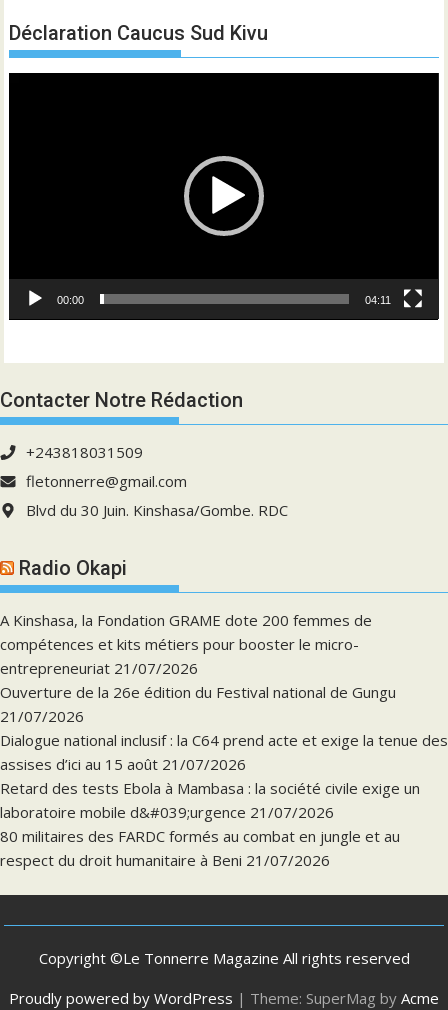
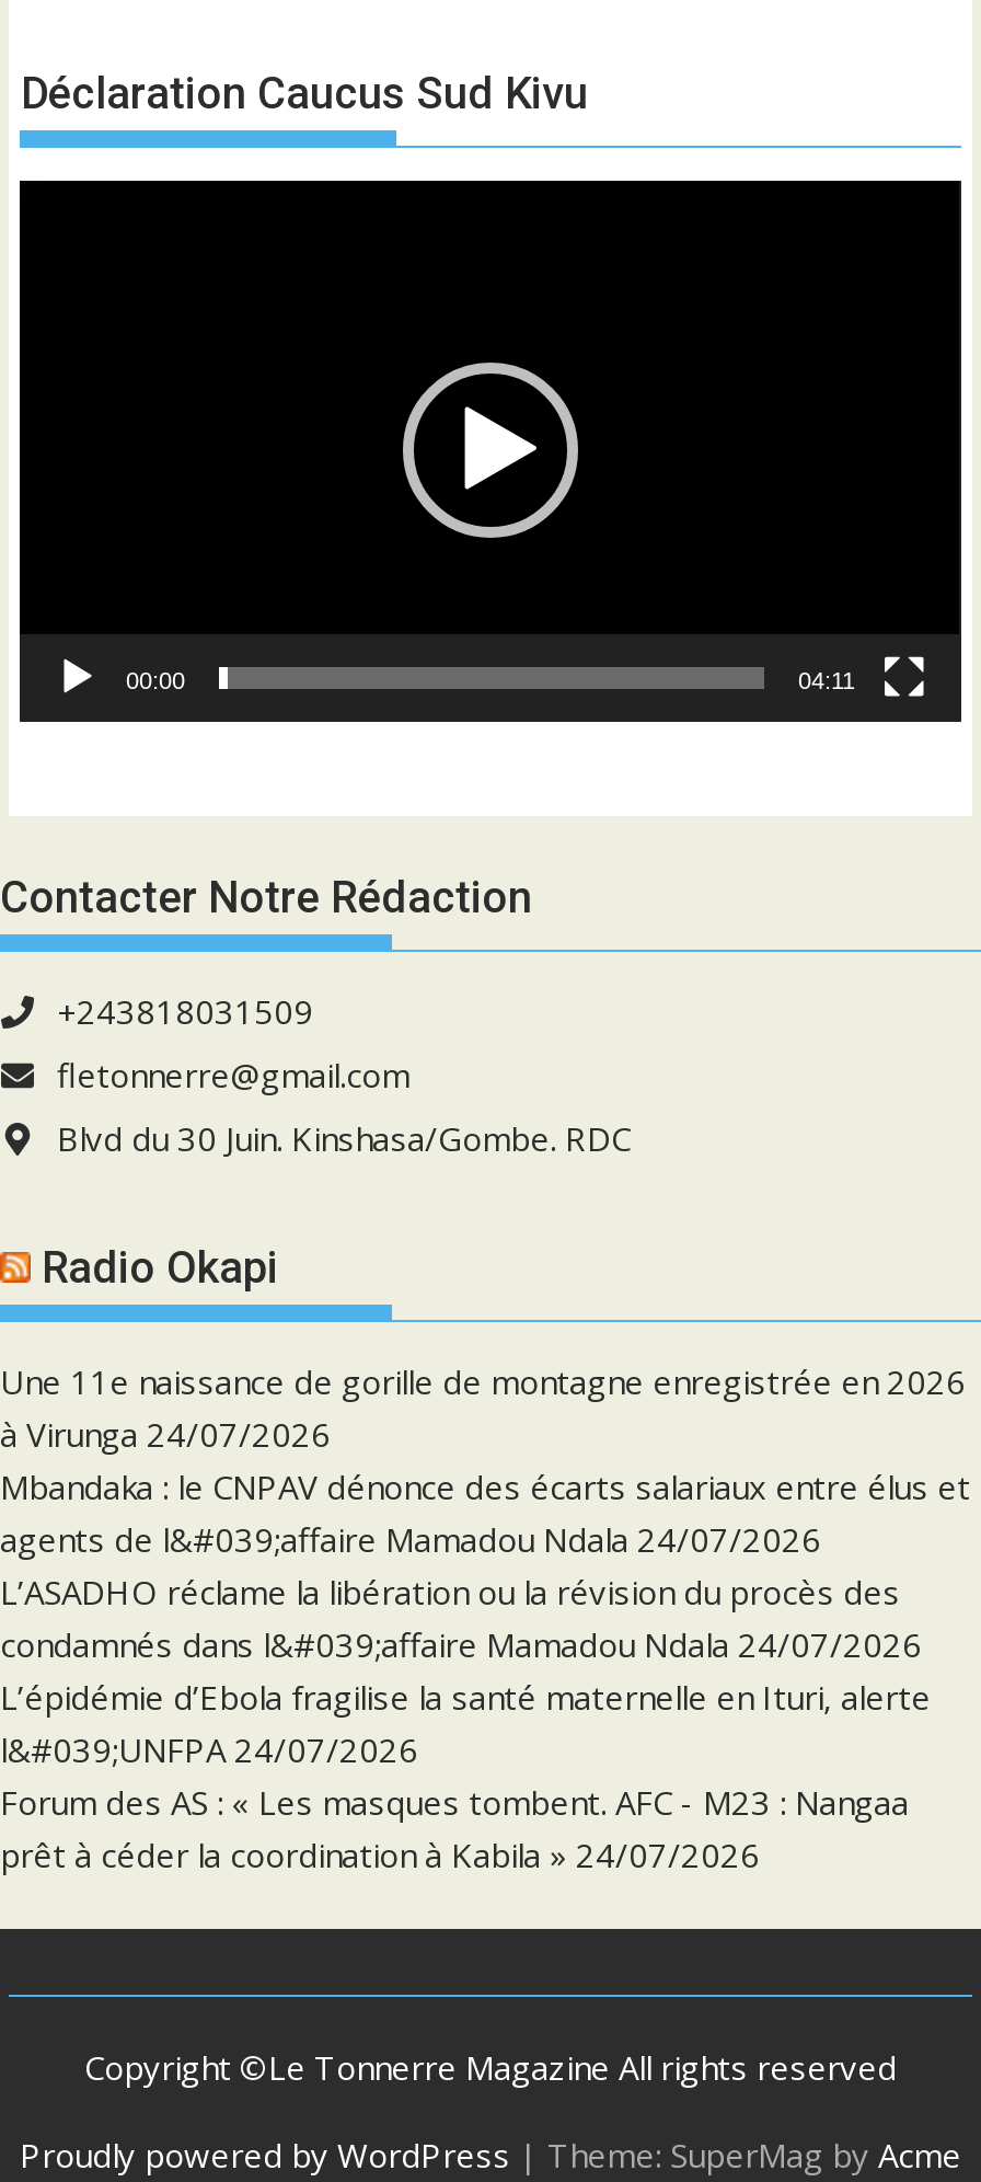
[0,610,448,870] A Kinshasa, la Fondation GRAME dote 200 femmes de | compétences et kits métiers pour booster le micro- | entrepreneuriat 21/07/2026 | Ouverture de la 26e édition du Festival national de Gungu | 21/07/2026 | Dialogue national inclusif : la C64 prend acte et exige la tenue des | assises d’ici au 15 août 21/07/2026 | Retard des tests Ebola à Mambasa : la société civile exige un | laboratoire mobile d&#039;urgence 21/07/2026 | 80 militaires des FARDC formés au combat en jungle et au | respect du droit humanitaire à Beni 21/07/2026 -> [0,1359,970,1876] Une 11e naissance de gorille de montagne enregistrée en 2026 | à Virunga 24/07/2026 | Mbandaka : le CNPAV dénonce des écarts salariaux entre élus et | agents de l&#039;affaire Mamadou Ndala 24/07/2026 | L’ASADHO réclame la libération ou la révision du procès des | condamnés dans l&#039;affaire Mamadou Ndala 24/07/2026 | L’épidémie d’Ebola fragilise la santé maternelle en Ituri, alerte | l&#039;UNFPA 24/07/2026 | Forum des AS : « Les masques tombent. AFC - M23 : Nangaa | prêt à céder la coordination à Kabila » 24/07/2026

